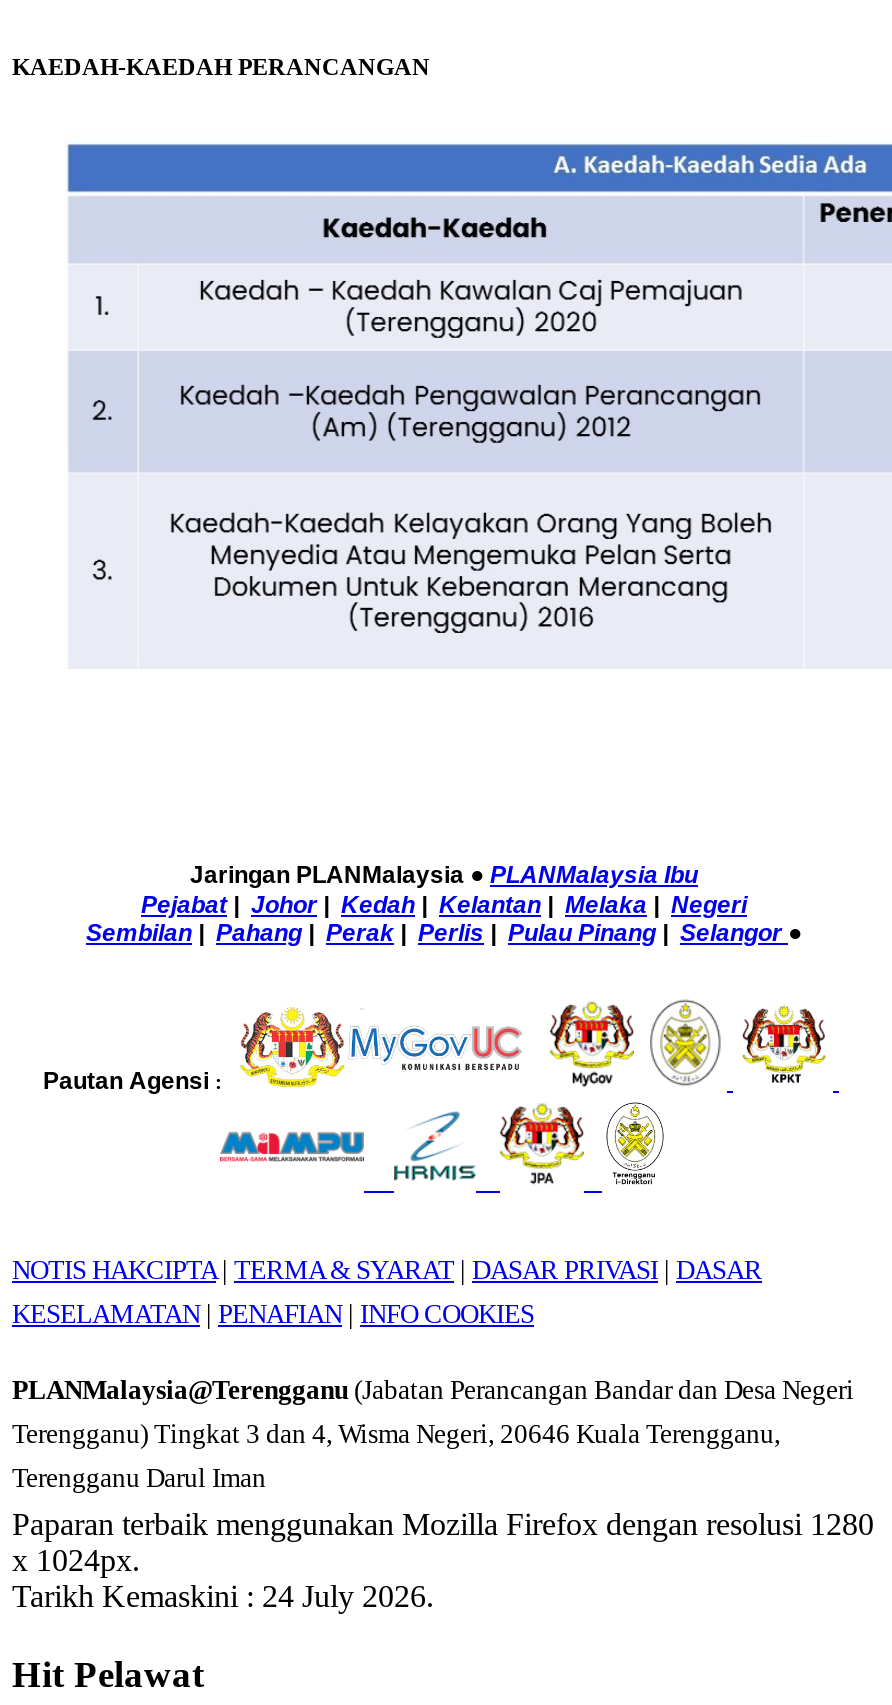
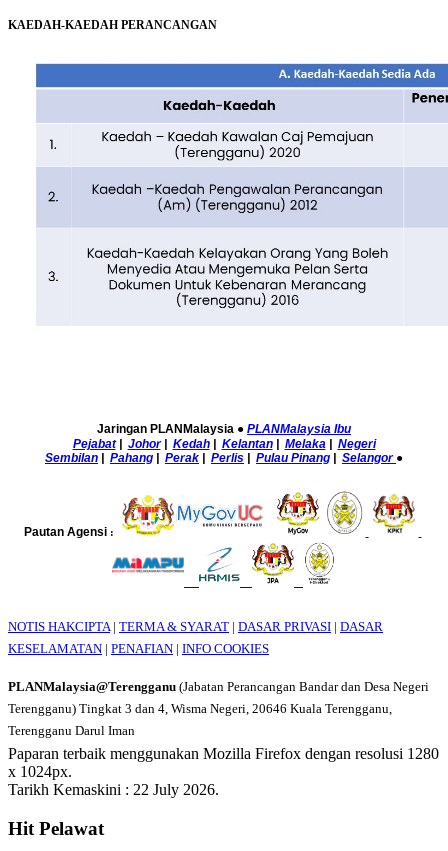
[12,1580,434,1614] Tarikh Kemaskini : 24 July 2026. -> [8,781,219,798] Tarikh Kemaskini : 22 July 2026.

